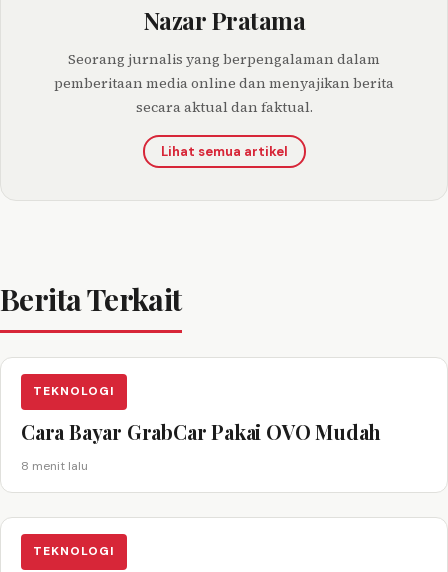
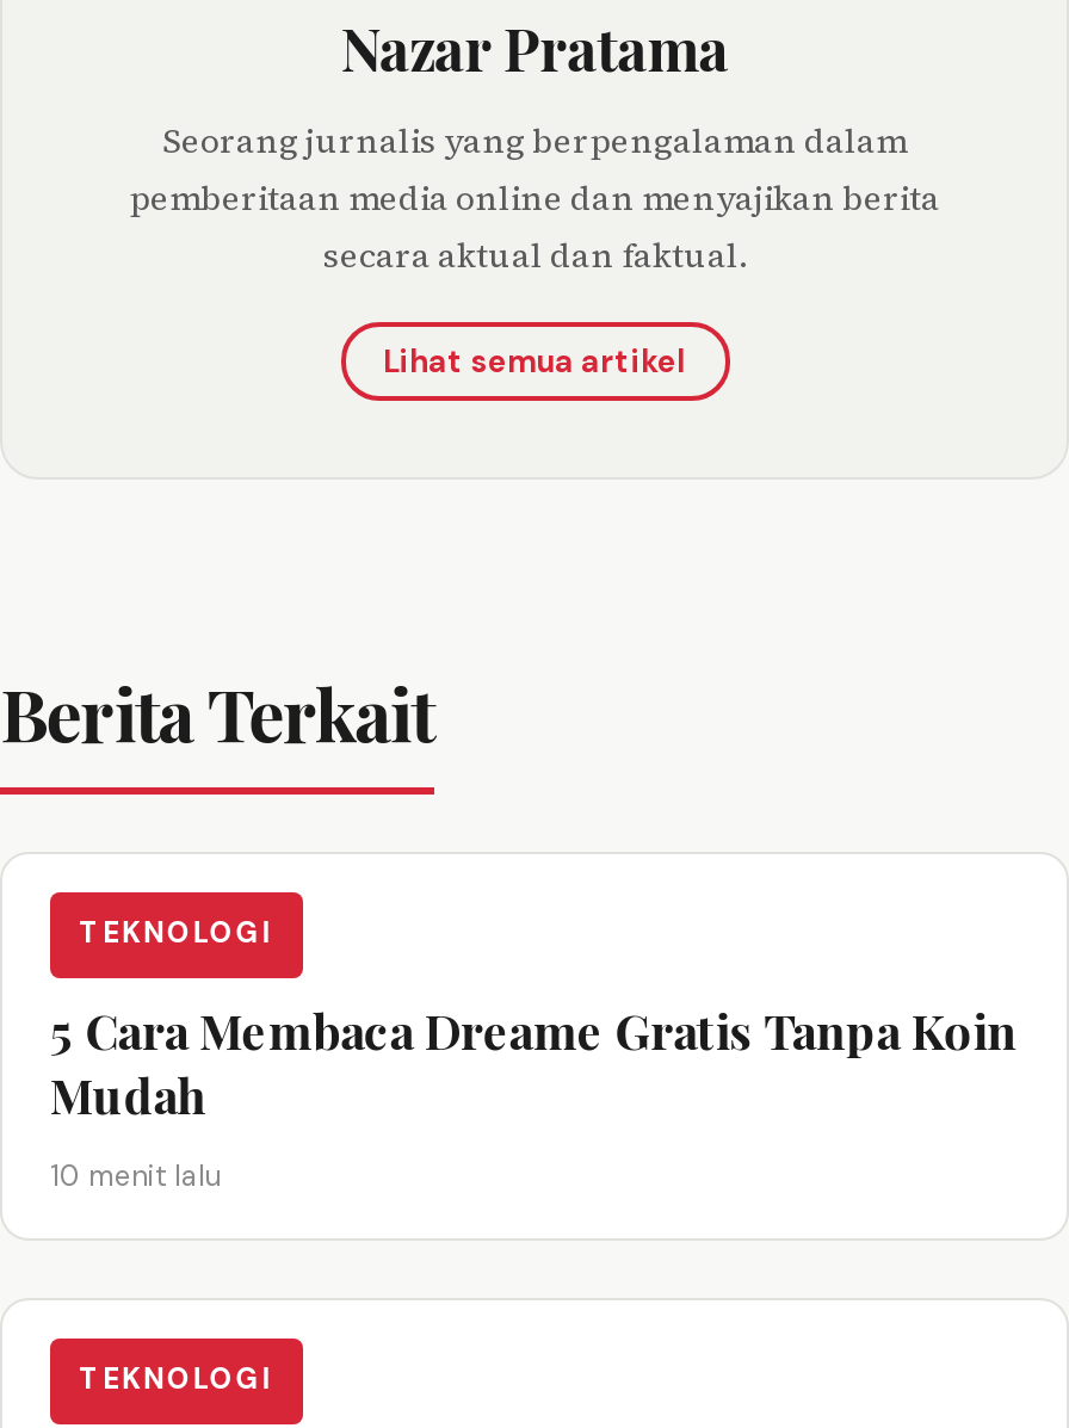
[21,418,381,445] Cara Bayar GrabCar Pakai OVO Mudah -> [50,996,1017,1125] 5 Cara Membaca Dreame Gratis Tanpa Koin | Mudah
[21,458,88,474] 8 menit lalu -> [50,1156,222,1194] 10 menit lalu

